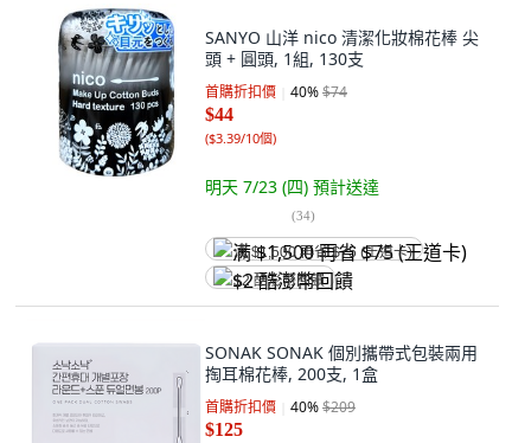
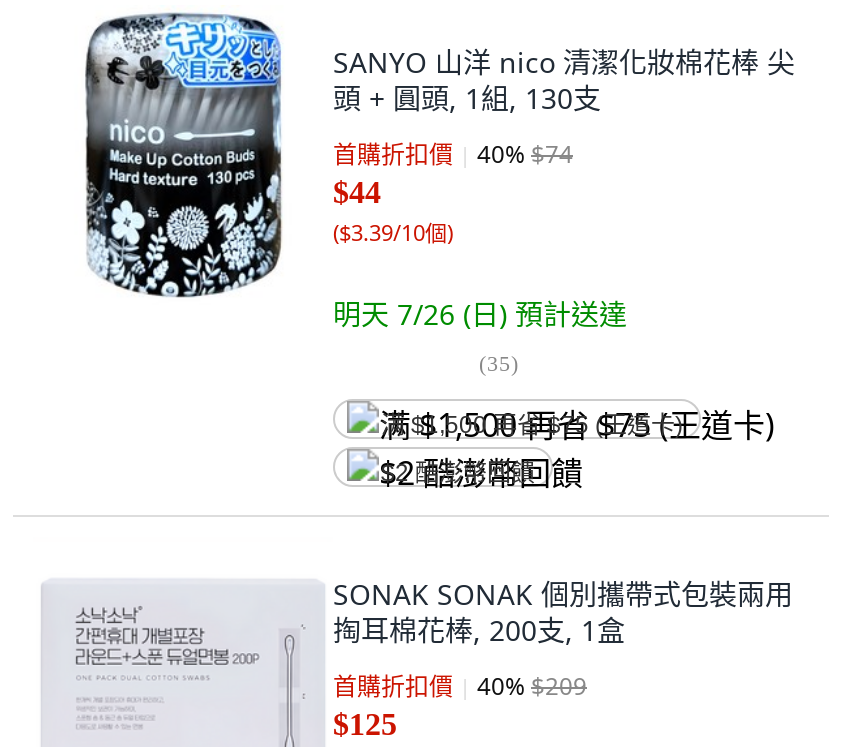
[205,175,379,198] 明天 7/23 (四)預計送達 -> [333,295,627,333] 明天 7/26 (日)預計送達
[292,208,315,222] (34) -> [479,350,519,374] (35)

